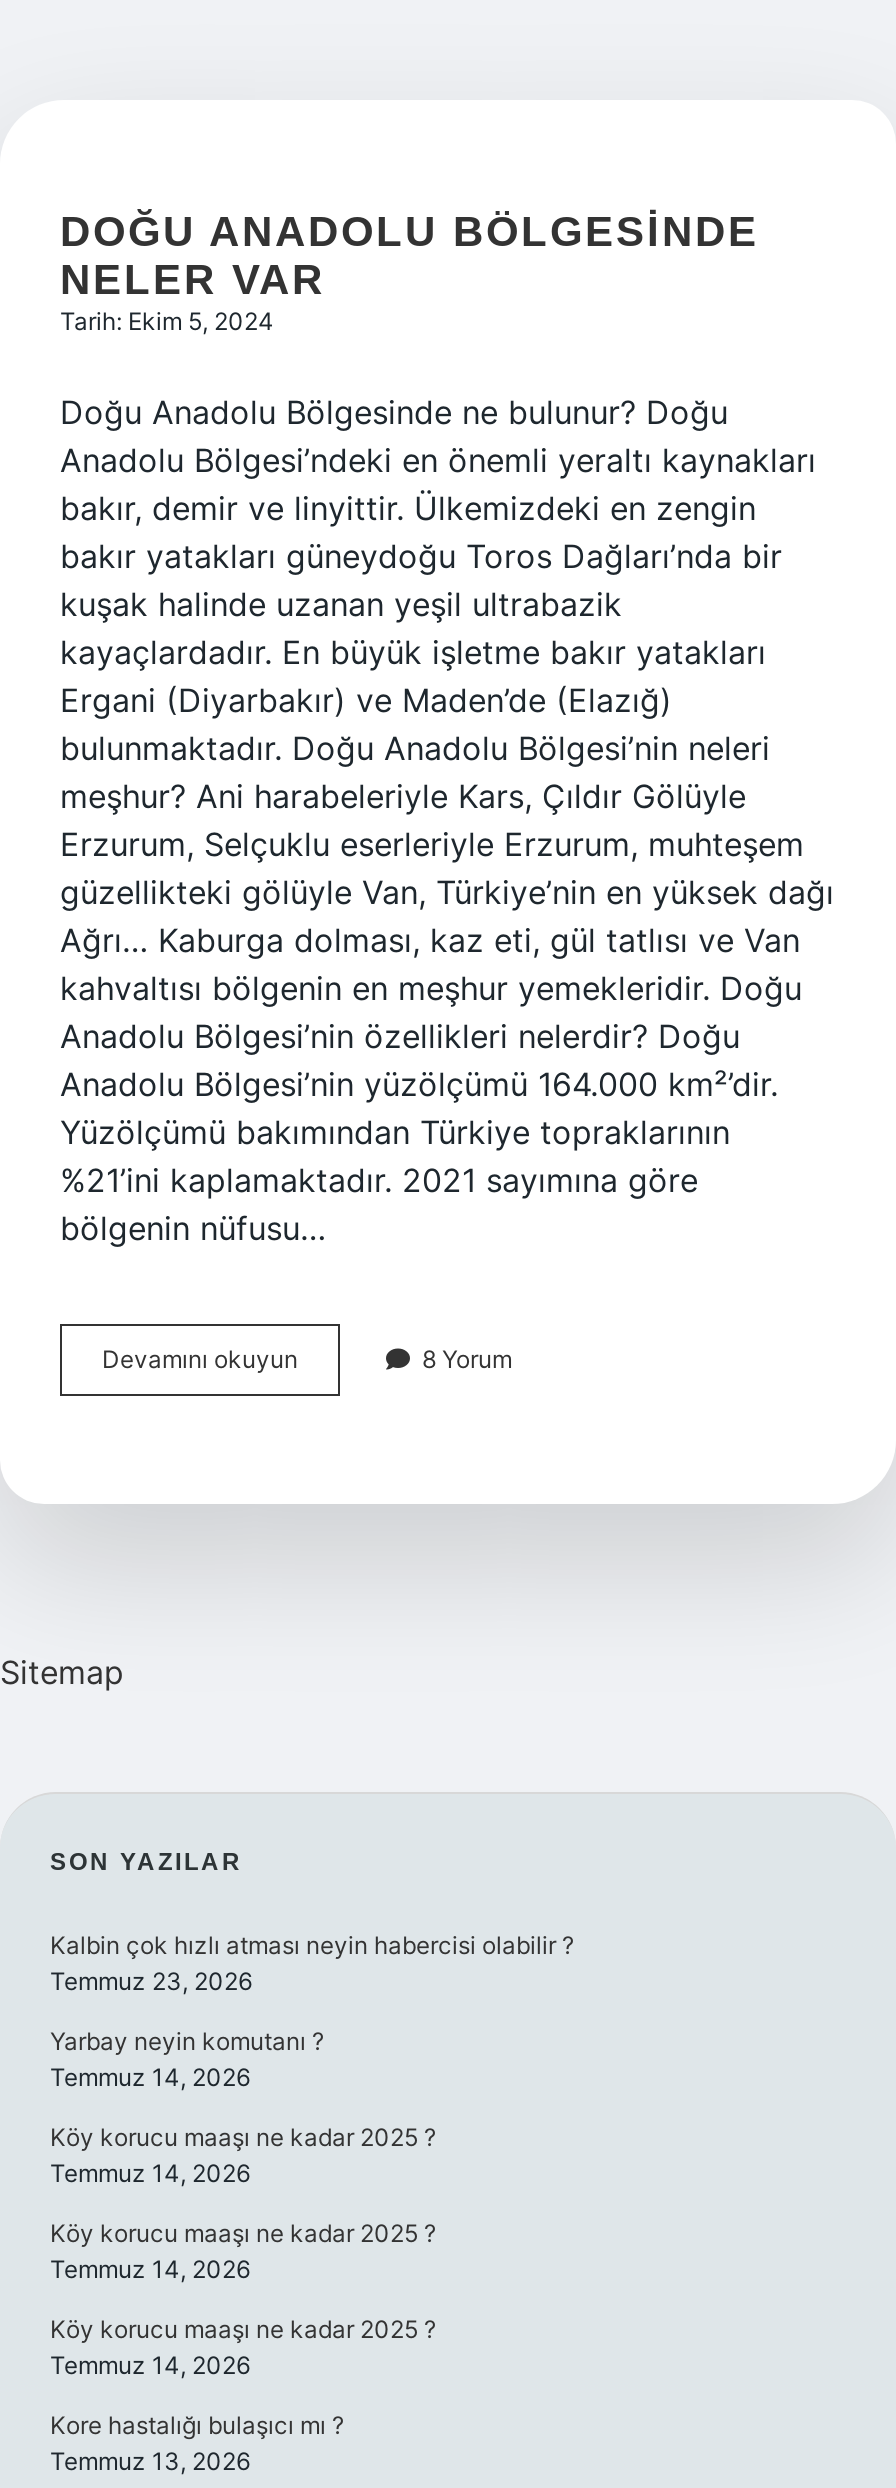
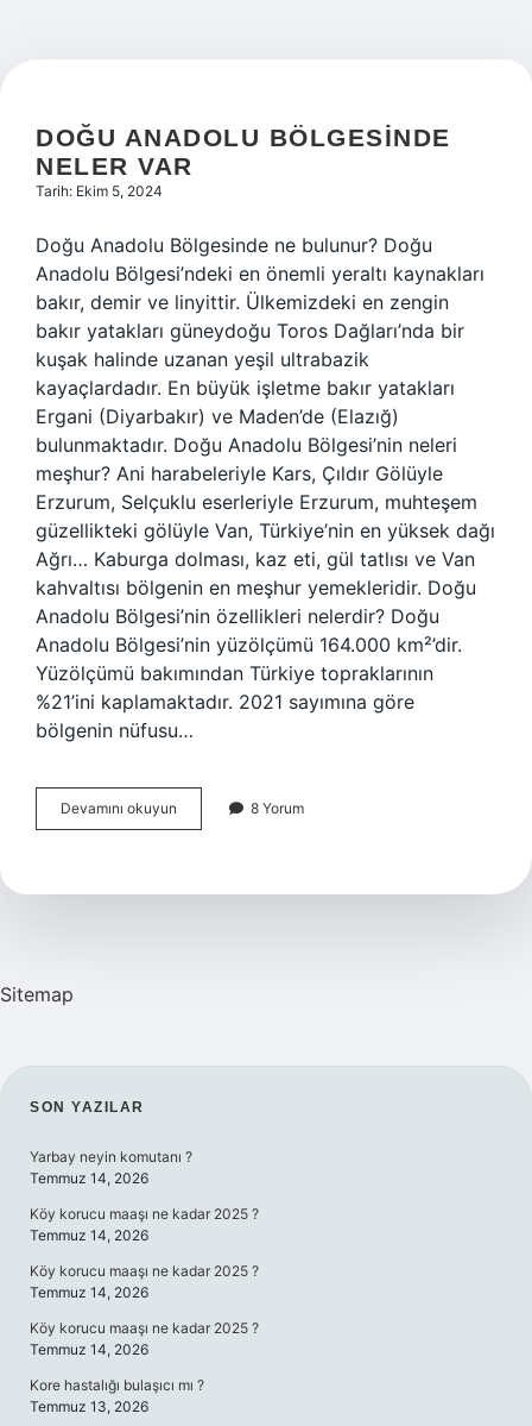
[50,1930,574,1996] Kalbin çok hızlı atması neyin habercisi olabilir ? | Temmuz 23, 2026 -> none

